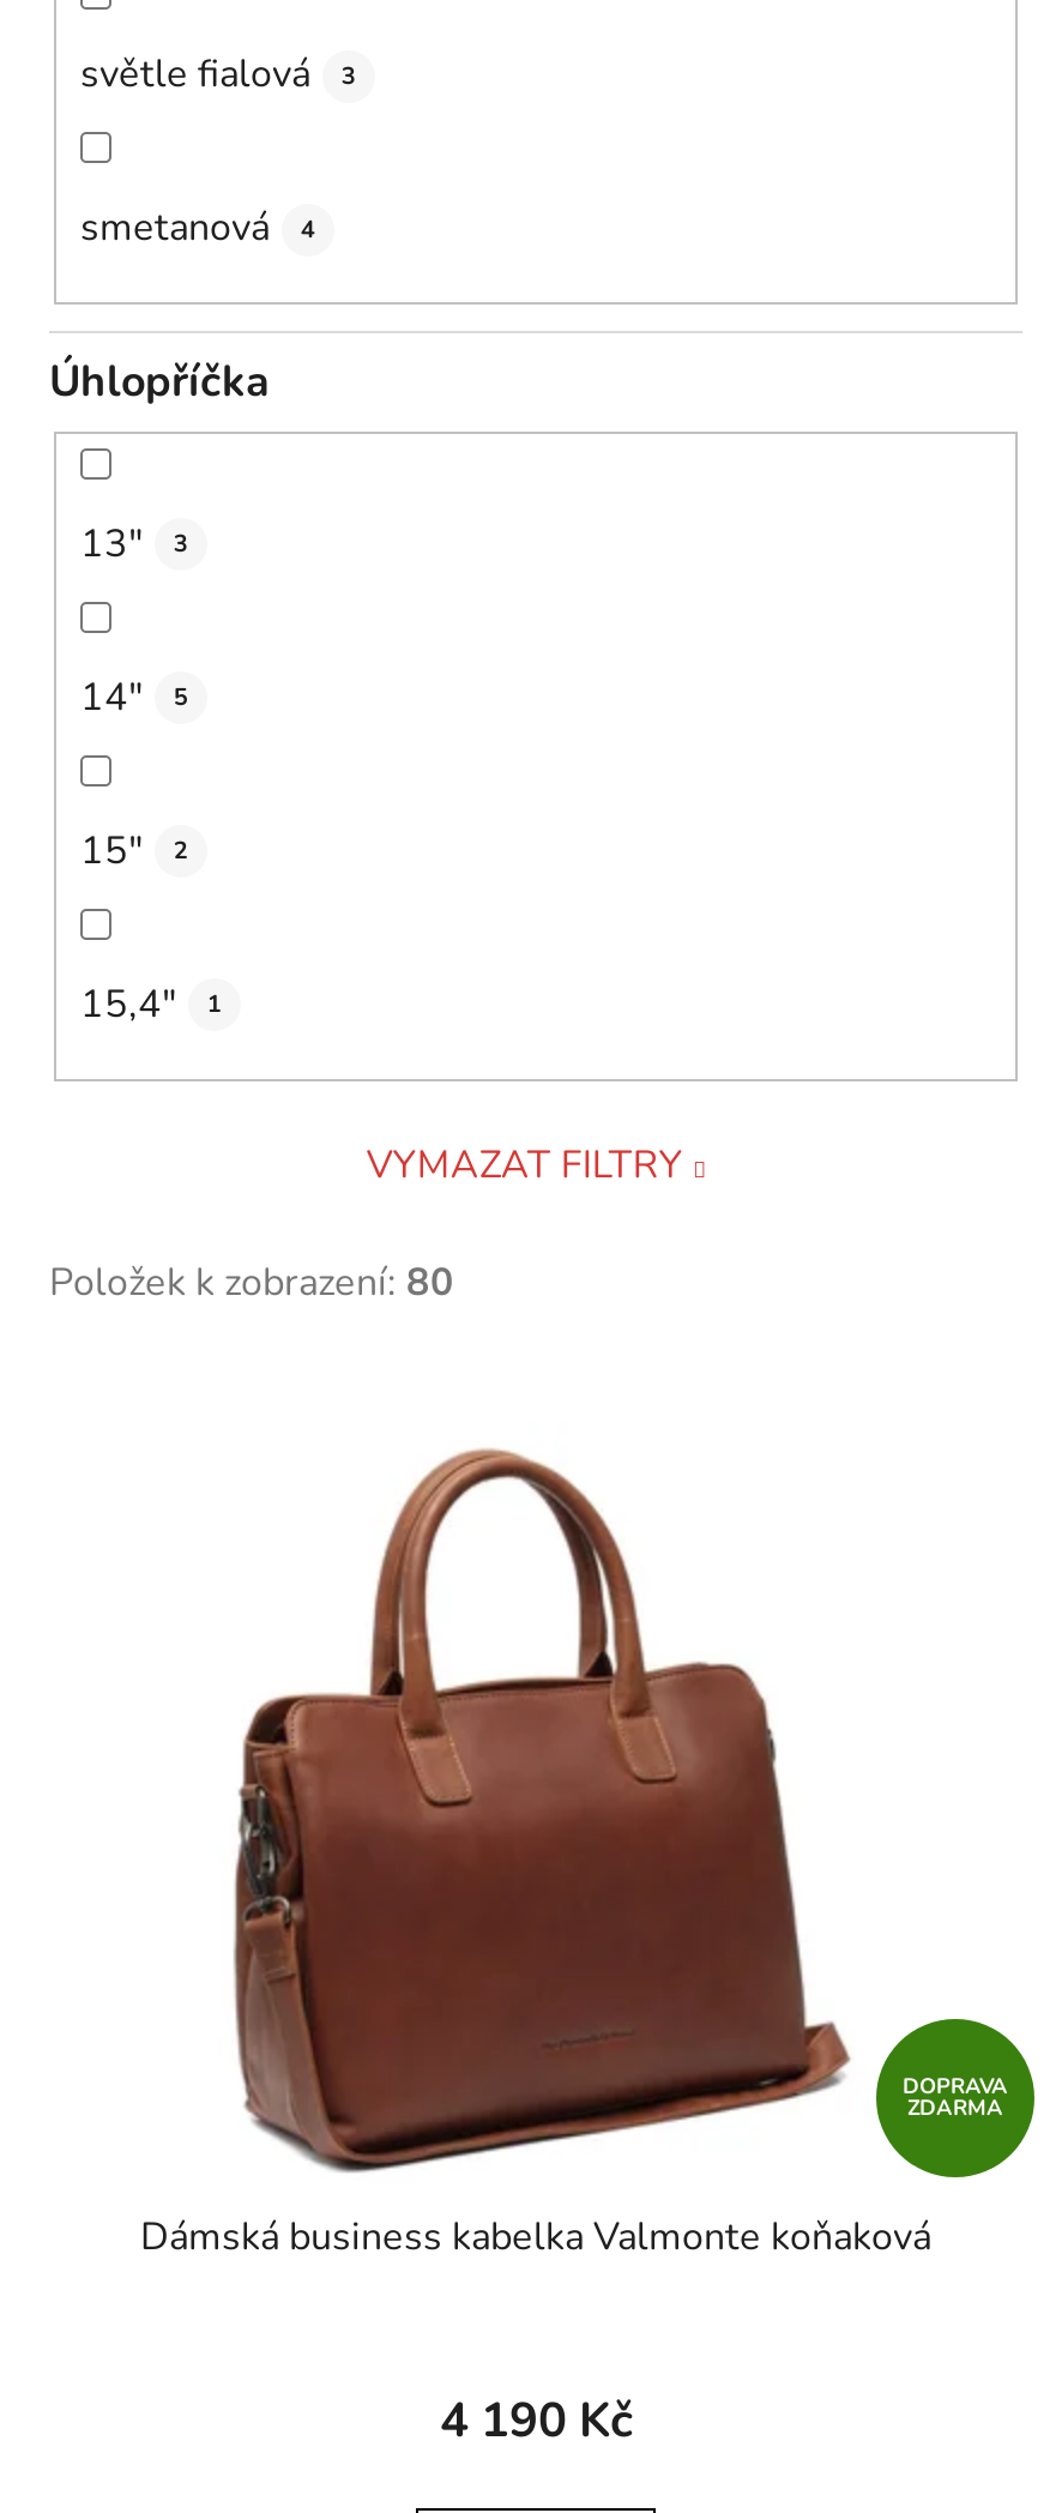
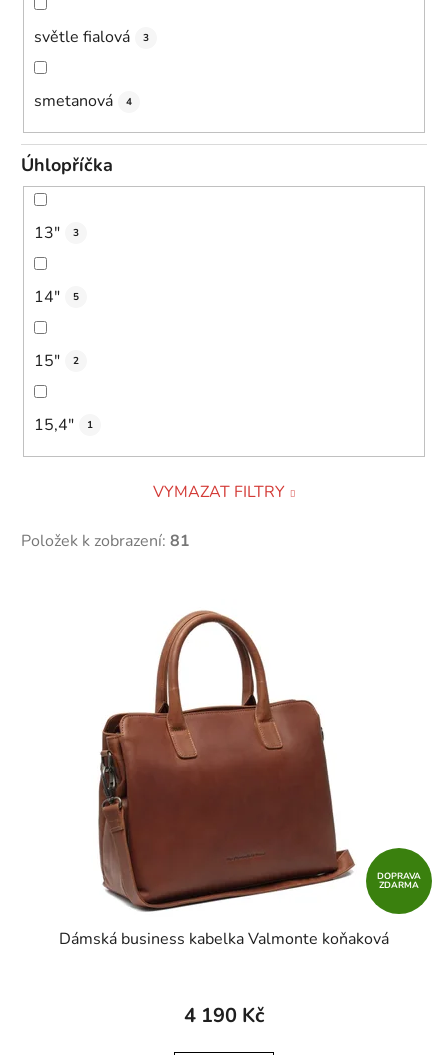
[49,1256,454,1308] Položek k zobrazení: 80 -> [21,530,190,552] Položek k zobrazení: 81

